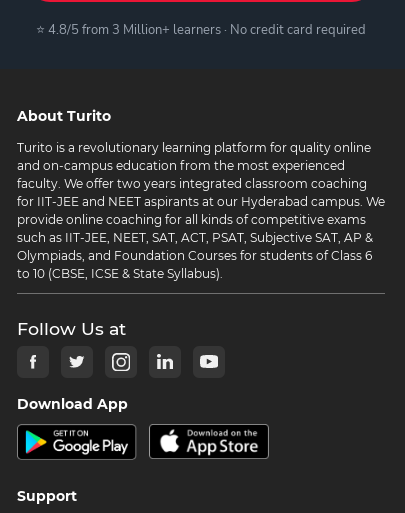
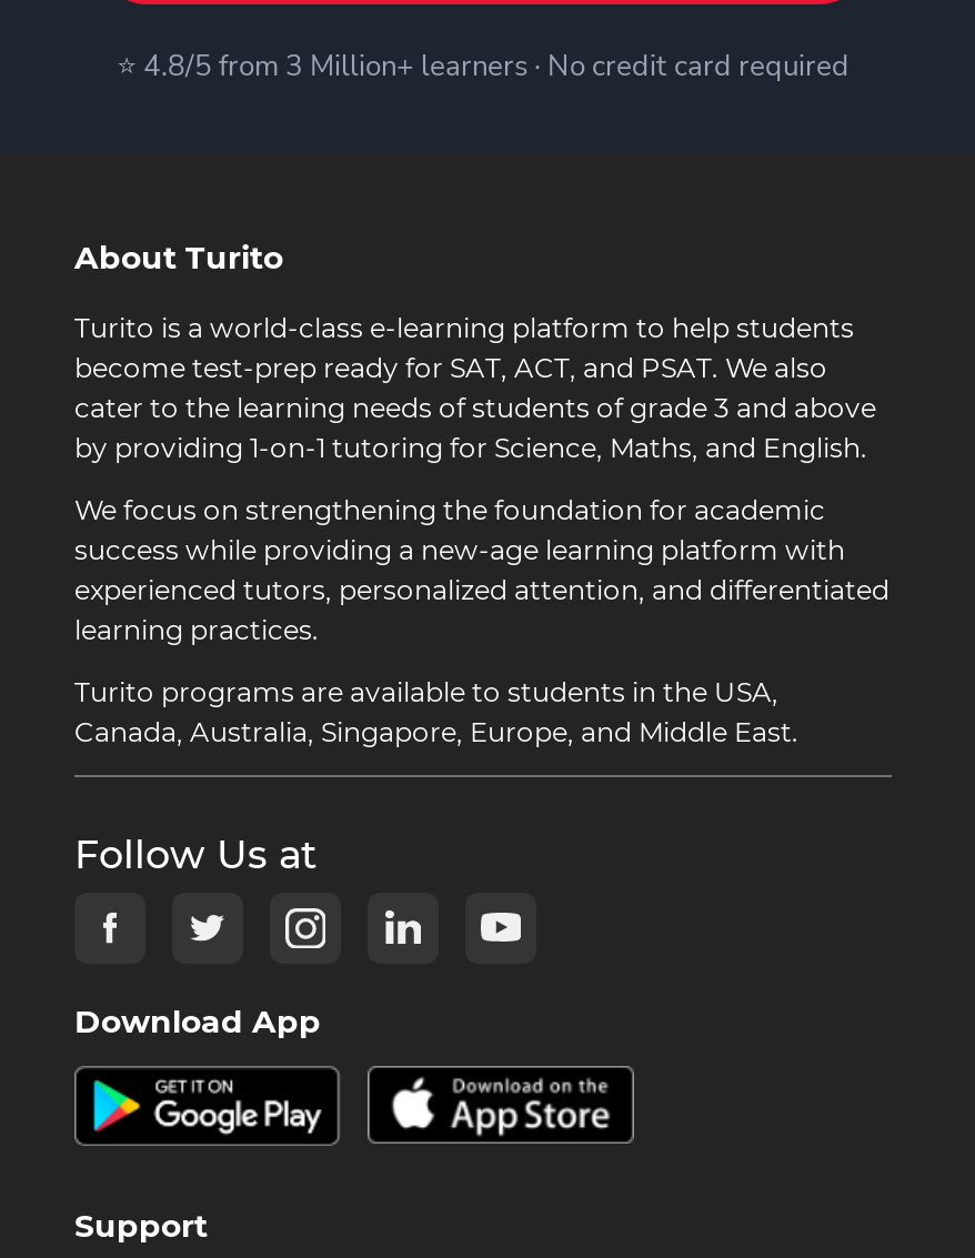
[17,140,385,281] Turito is a revolutionary learning platform for quality online | and on-campus education from the most experienced | faculty. We offer two years integrated classroom coaching | for IIT-JEE and NEET aspirants at our Hyderabad campus. We | provide online coaching for all kinds of competitive exams | such as IIT-JEE, NEET, SAT, ACT, PSAT, Subjective SAT, AP & | Olympiads, and Foundation Courses for students of Class 6 | to 10 (CBSE, ICSE & State Syllabus). -> [74,310,889,748] Turito is a world-class e-learning platform to help students | become test-prep ready for SAT, ACT, and PSAT. We also | cater to the learning needs of students of grade 3 and above | by providing 1-on-1 tutoring for Science, Maths, and English. | We focus on strengthening the foundation for academic | success while providing a new-age learning platform with | experienced tutors, personalized attention, and differentiated | learning practices. | Turito programs are available to students in the USA, | Canada, Australia, Singapore, Europe, and Middle East.

